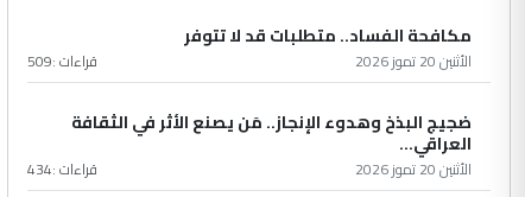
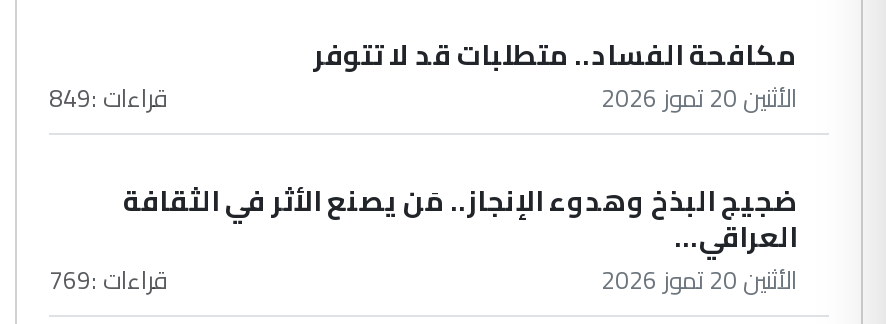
[27,48,97,75] قراءات : 509 -> [49,75,167,121] قراءات : 849
[27,156,97,183] قراءات : 434 -> [49,257,167,303] قراءات : 769

